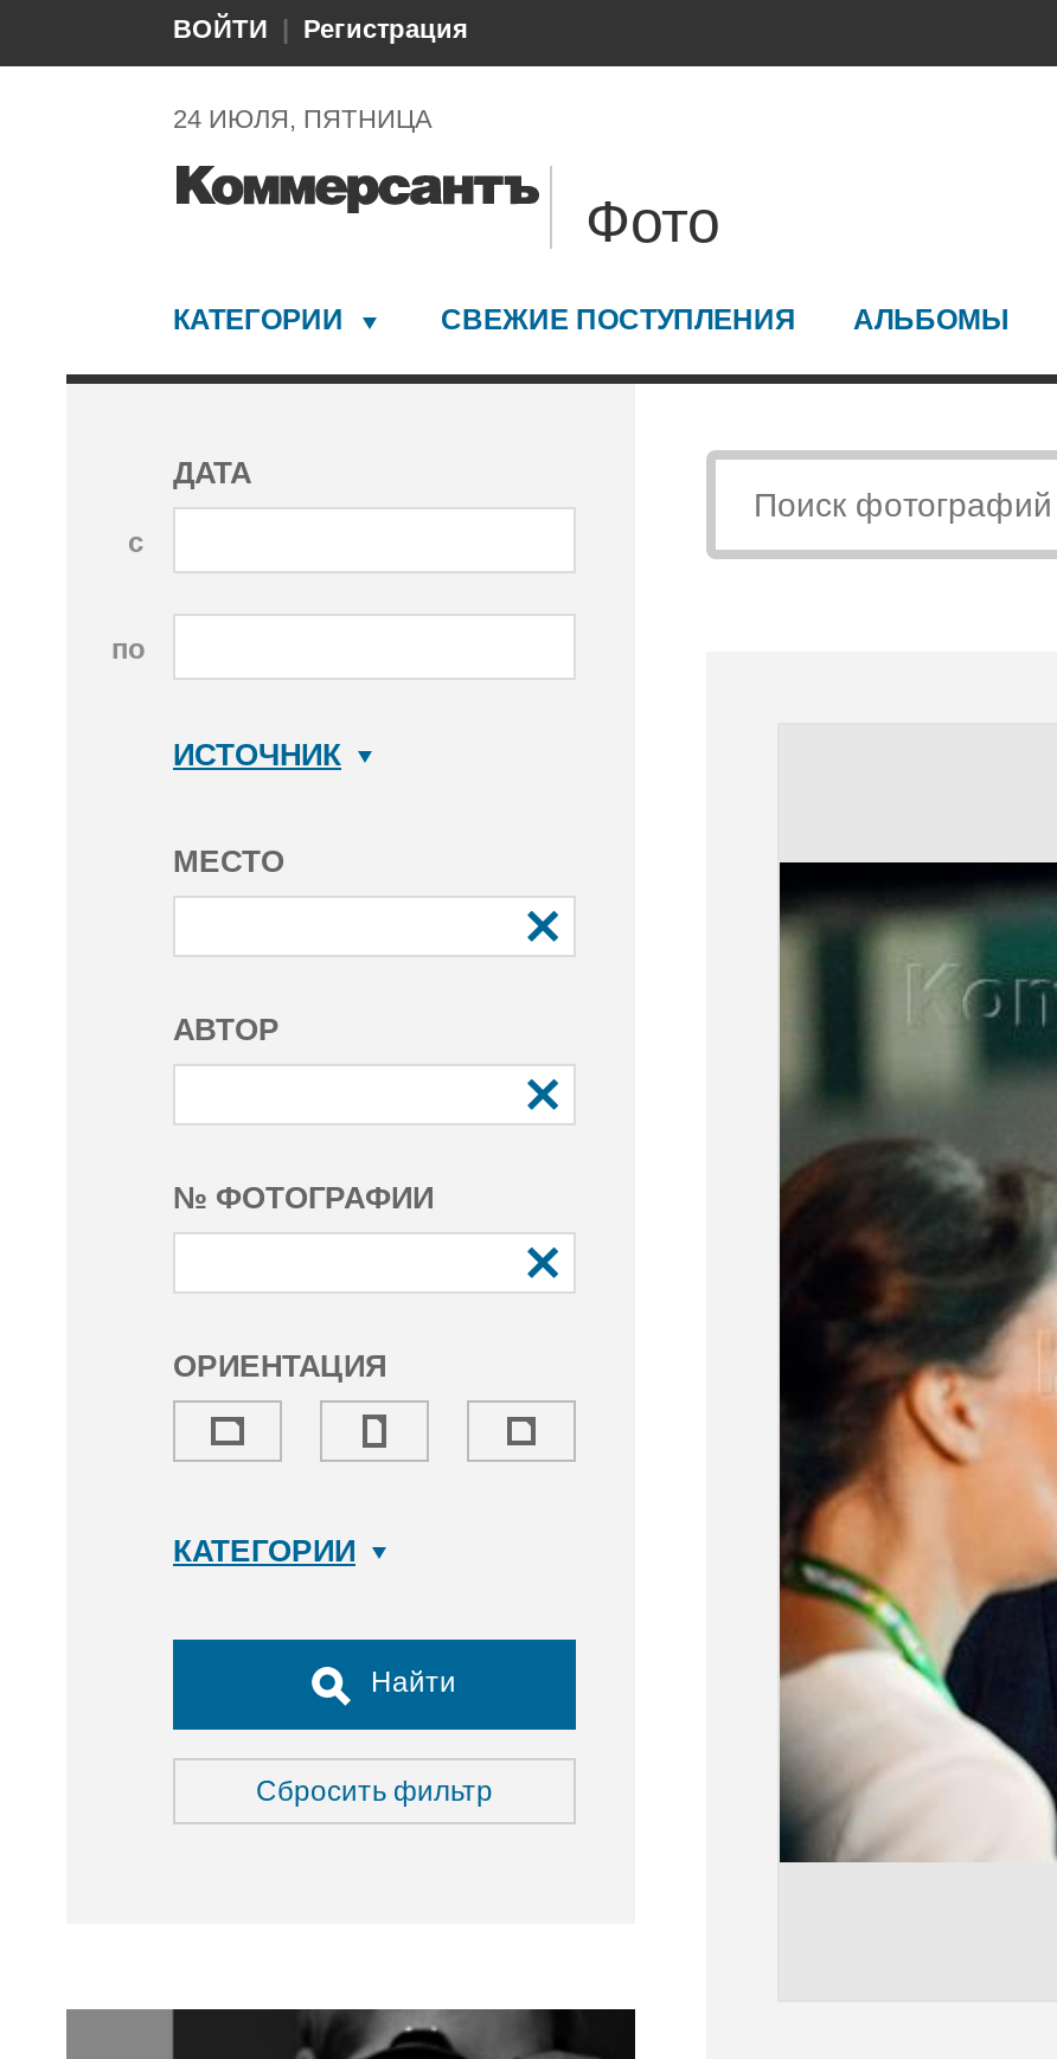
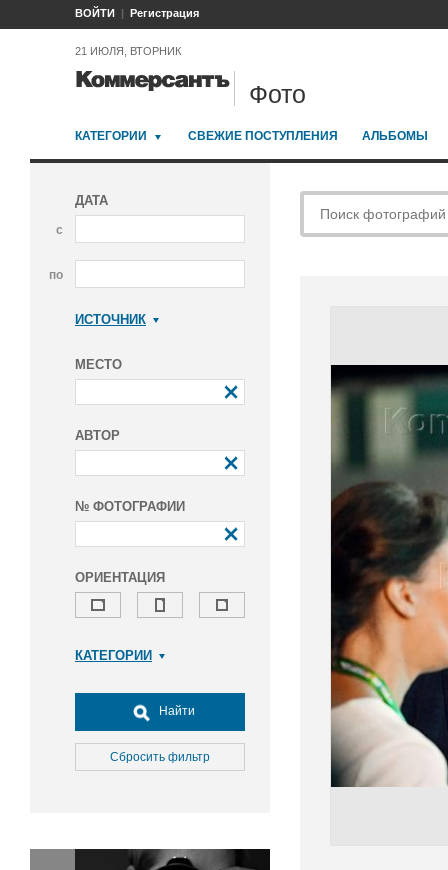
[173,104,431,133] 24 ИЮЛЯ, ПЯТНИЦА -> [75,45,181,57] 21 ИЮЛЯ, ВТОРНИК

